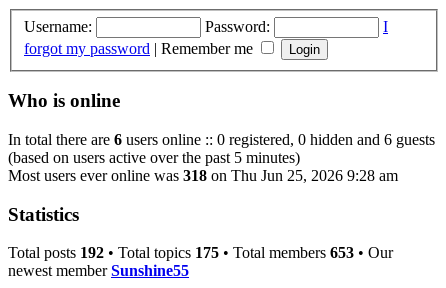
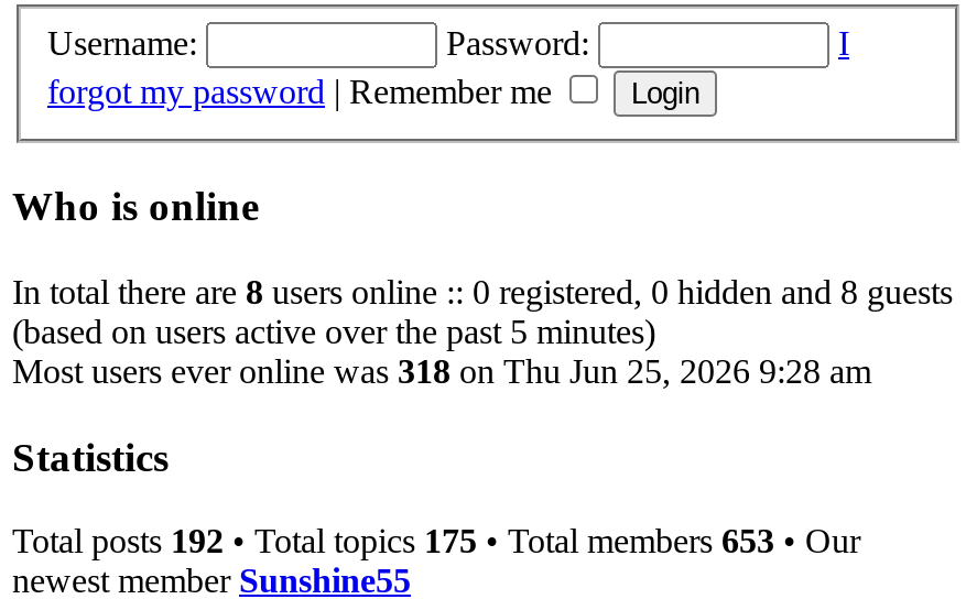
[8,131,435,148] In total there are 6 users online :: 0 registered, 0 hidden and 6 guests -> [12,273,953,310] In total there are 8 users online :: 0 registered, 0 hidden and 8 guests

